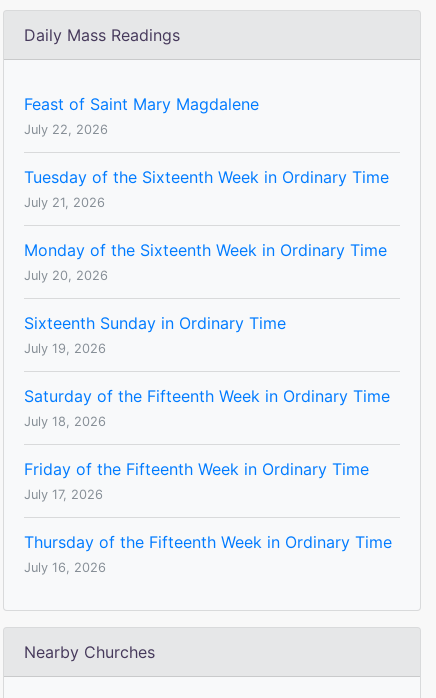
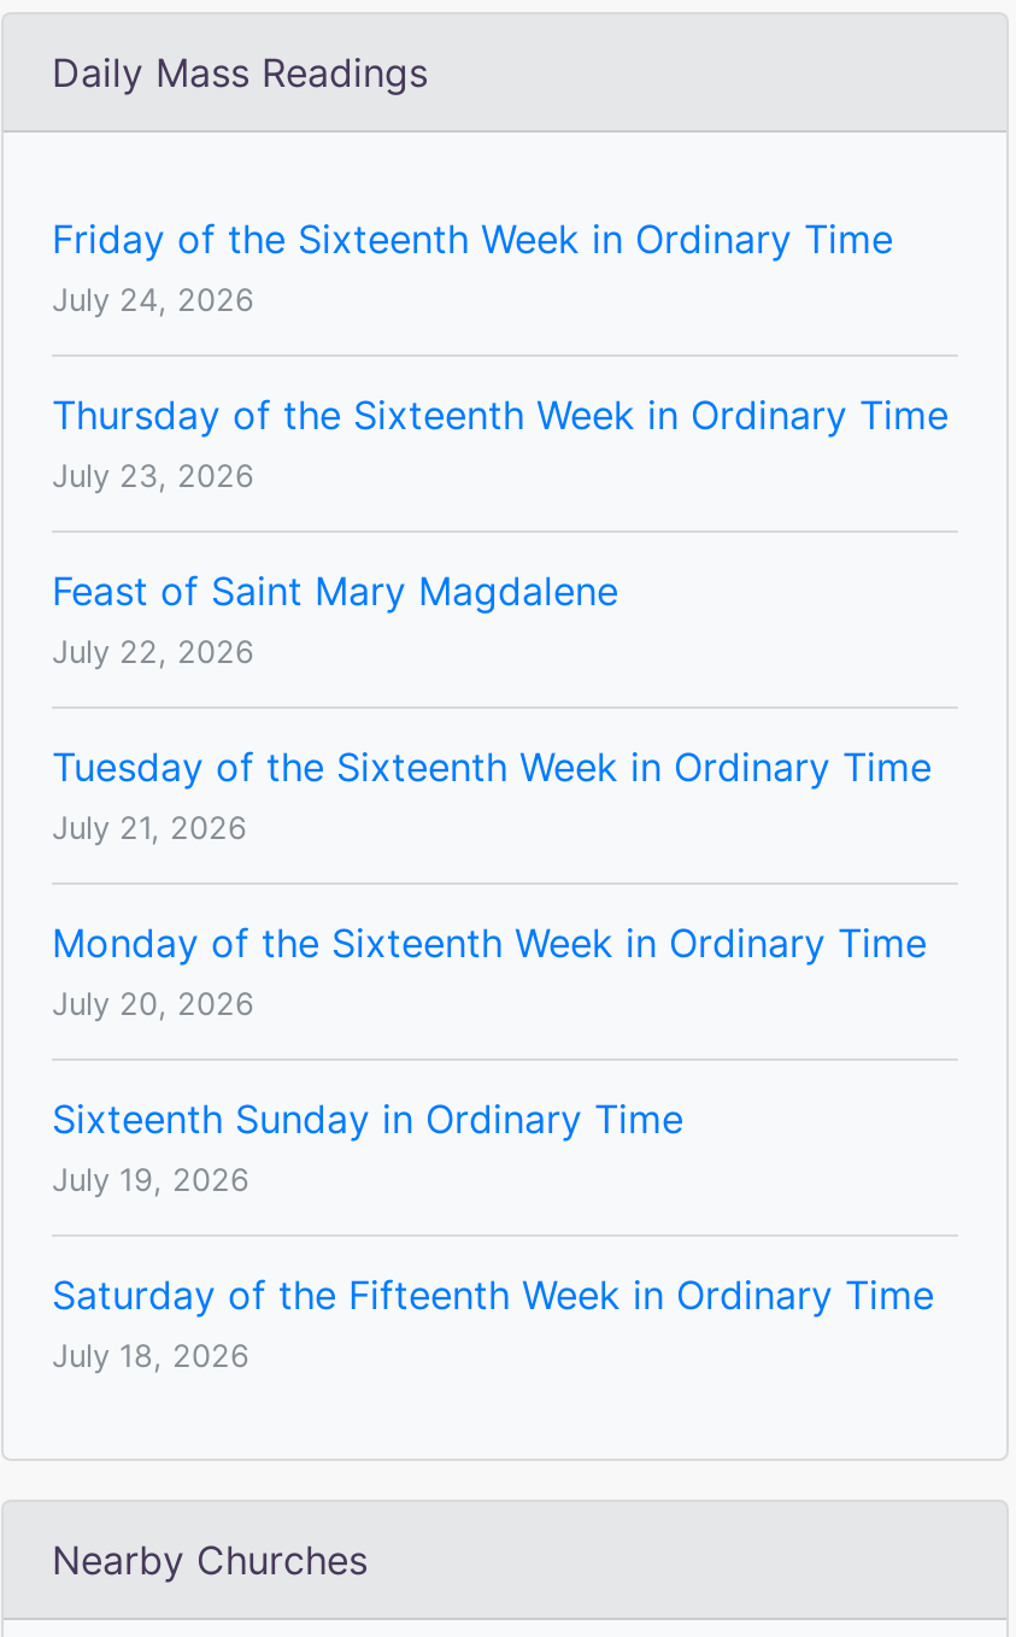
none -> [52,215,949,494] Friday of the Sixteenth Week in Ordinary Time | July 24, 2026 | Thursday of the Sixteenth Week in Ordinary Time | July 23, 2026
moved [24,94,390,429] -> [52,567,934,1374]: Feast of Saint Mary Magdalene | July 22, 2026 | Tuesday of the Sixteenth Week in Ordinary Time | ... | Saturday of the Fifteenth Week in Ordinary Time | July 18, 2026
[24,459,392,575] Friday of the Fifteenth Week in Ordinary Time | July 17, 2026 | Thursday of the Fifteenth Week in Ordinary Time | July 16, 2026 -> none

